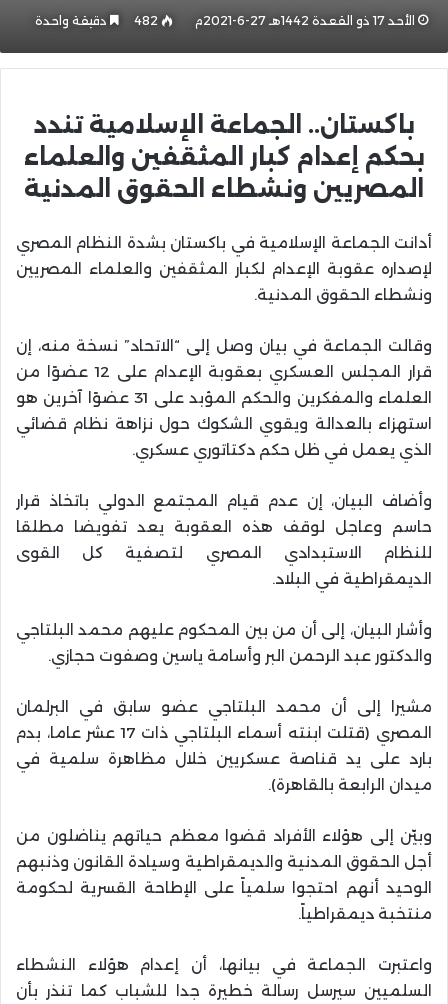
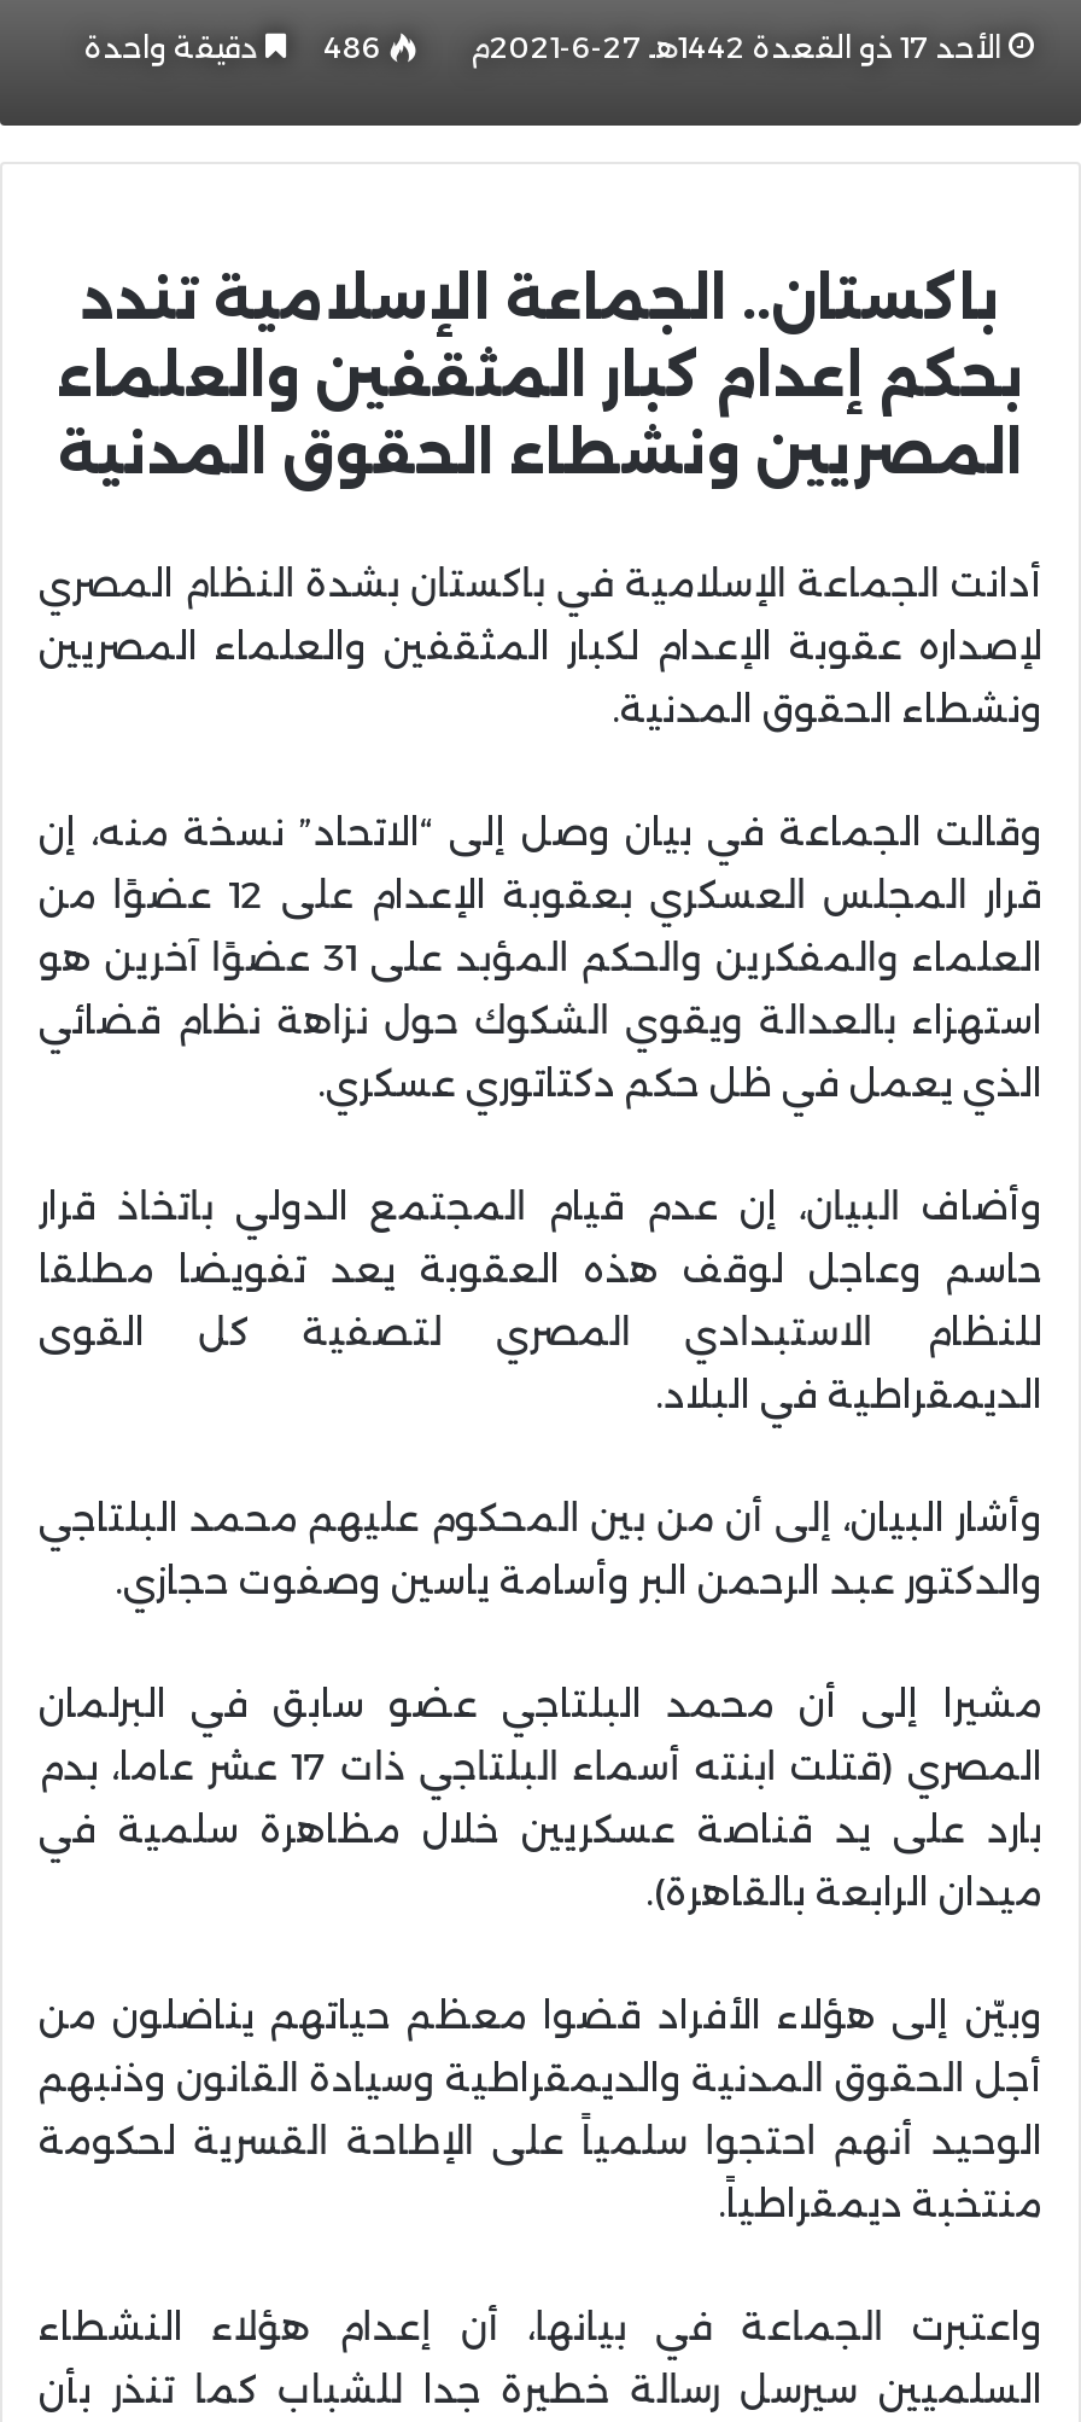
[35,13,158,28] 482 دقيقة واحدة -> [84,29,381,65] 486 دقيقة واحدة

